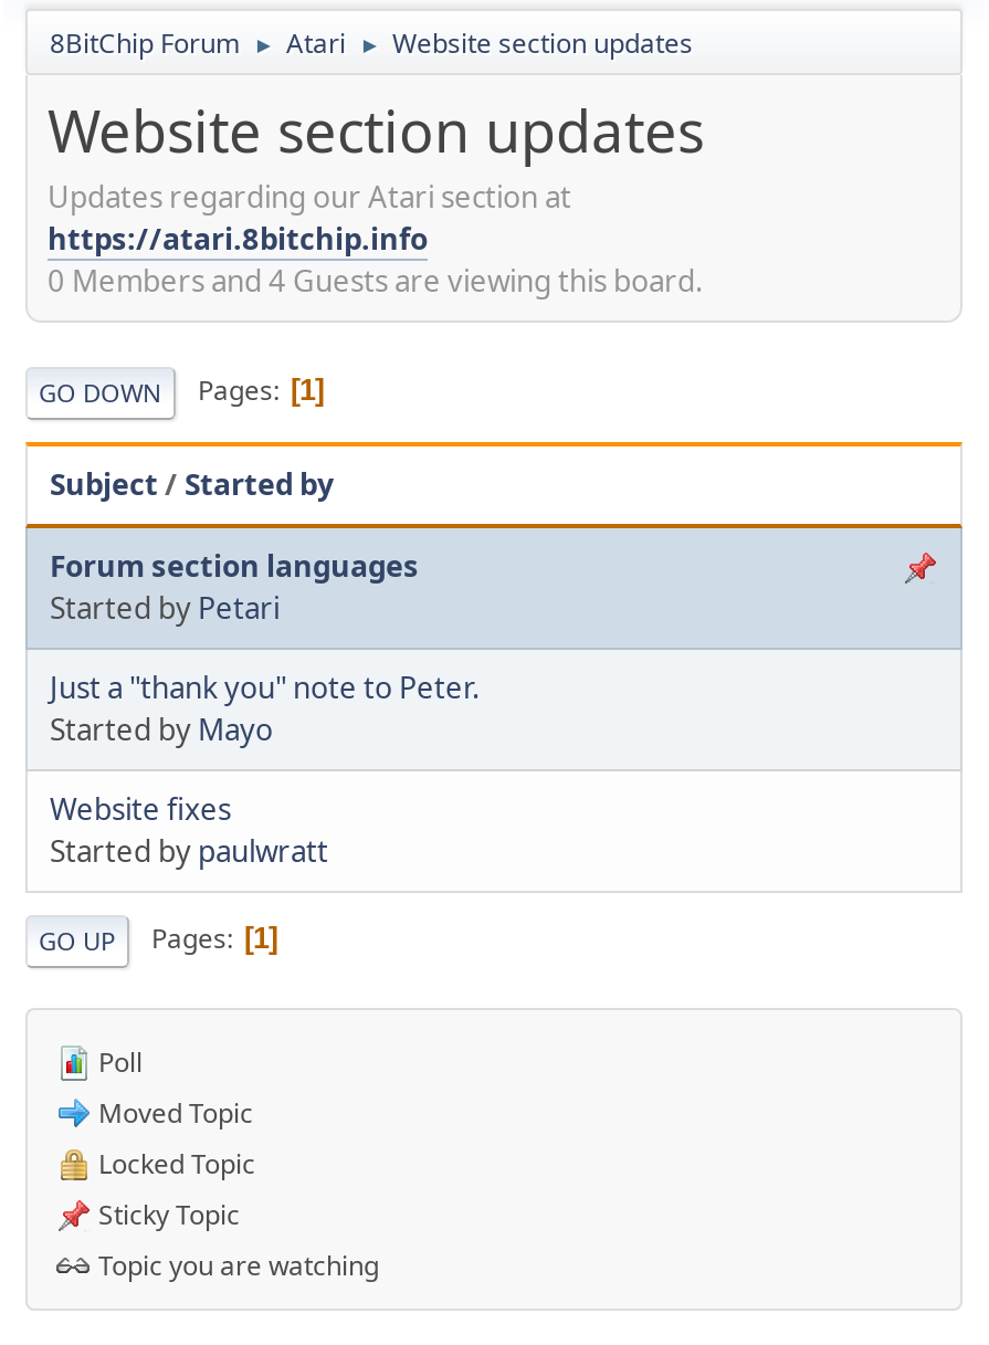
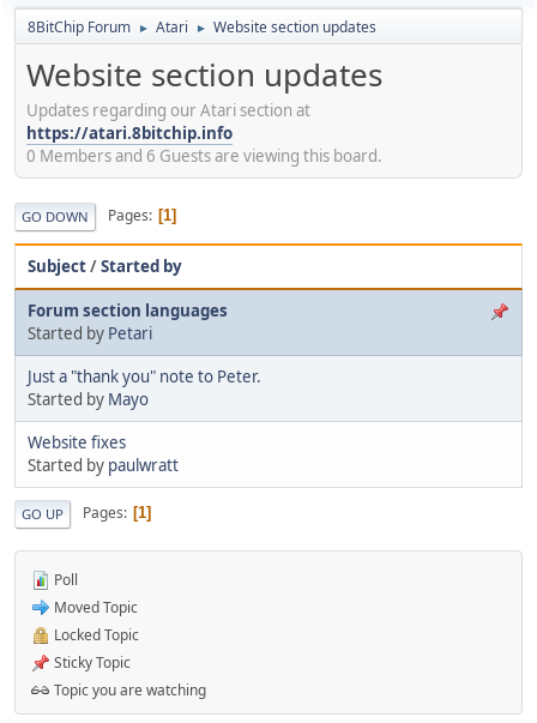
[48,260,704,300] 0 Members and 4 Guests are viewing this board. -> [26,144,382,166] 0 Members and 6 Guests are viewing this board.

